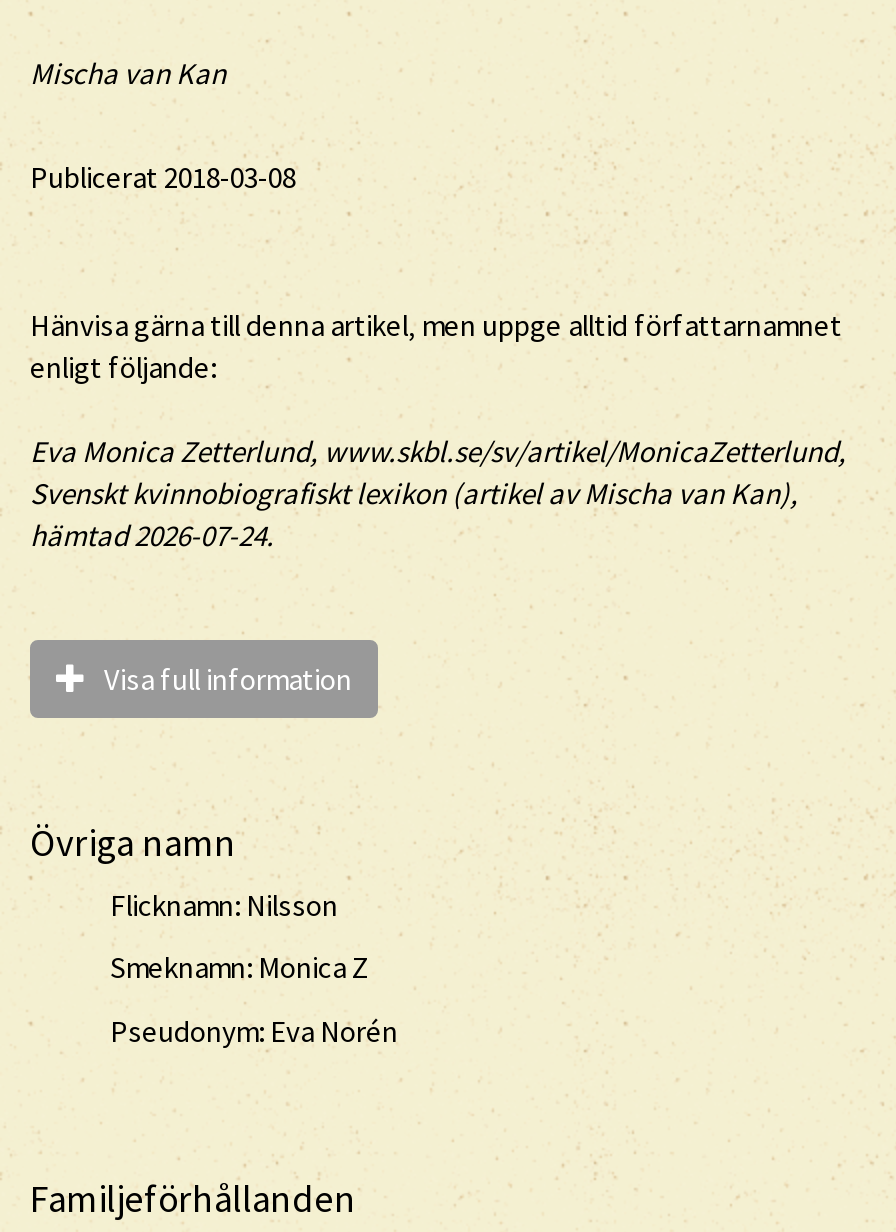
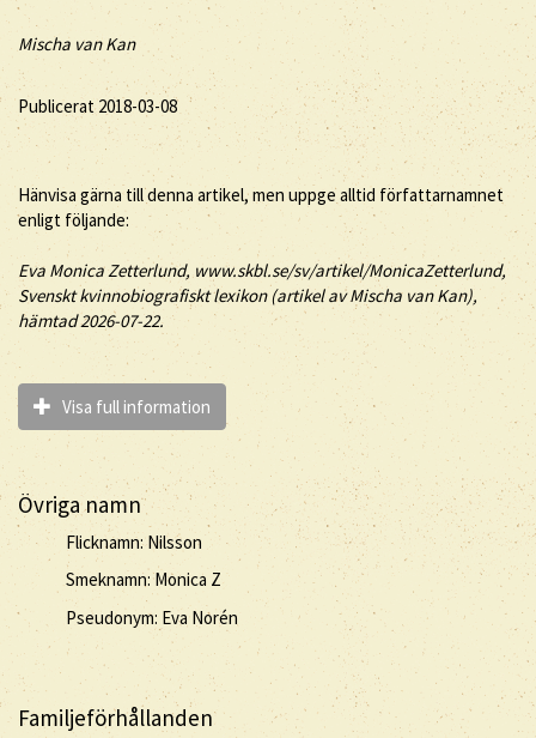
[30,515,274,553] hämtad 2026-07-24. -> [18,308,164,331] hämtad 2026-07-22.

